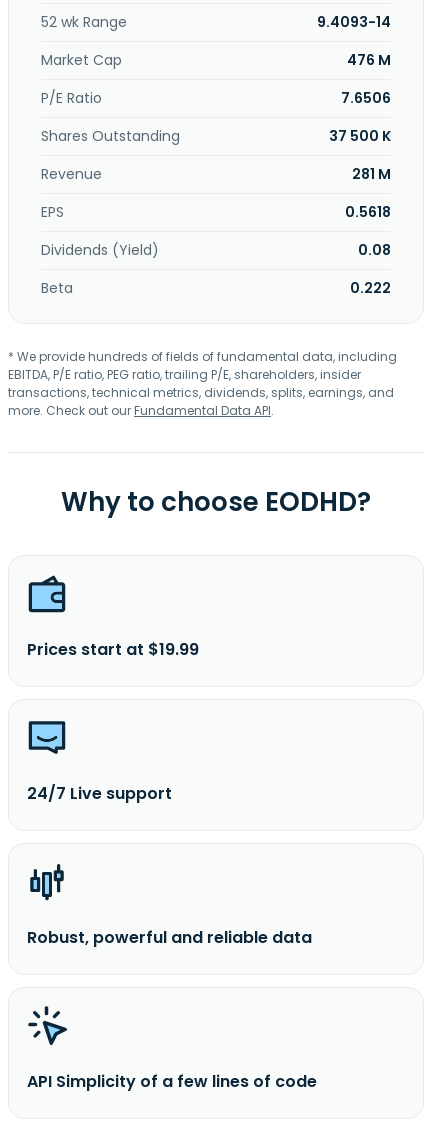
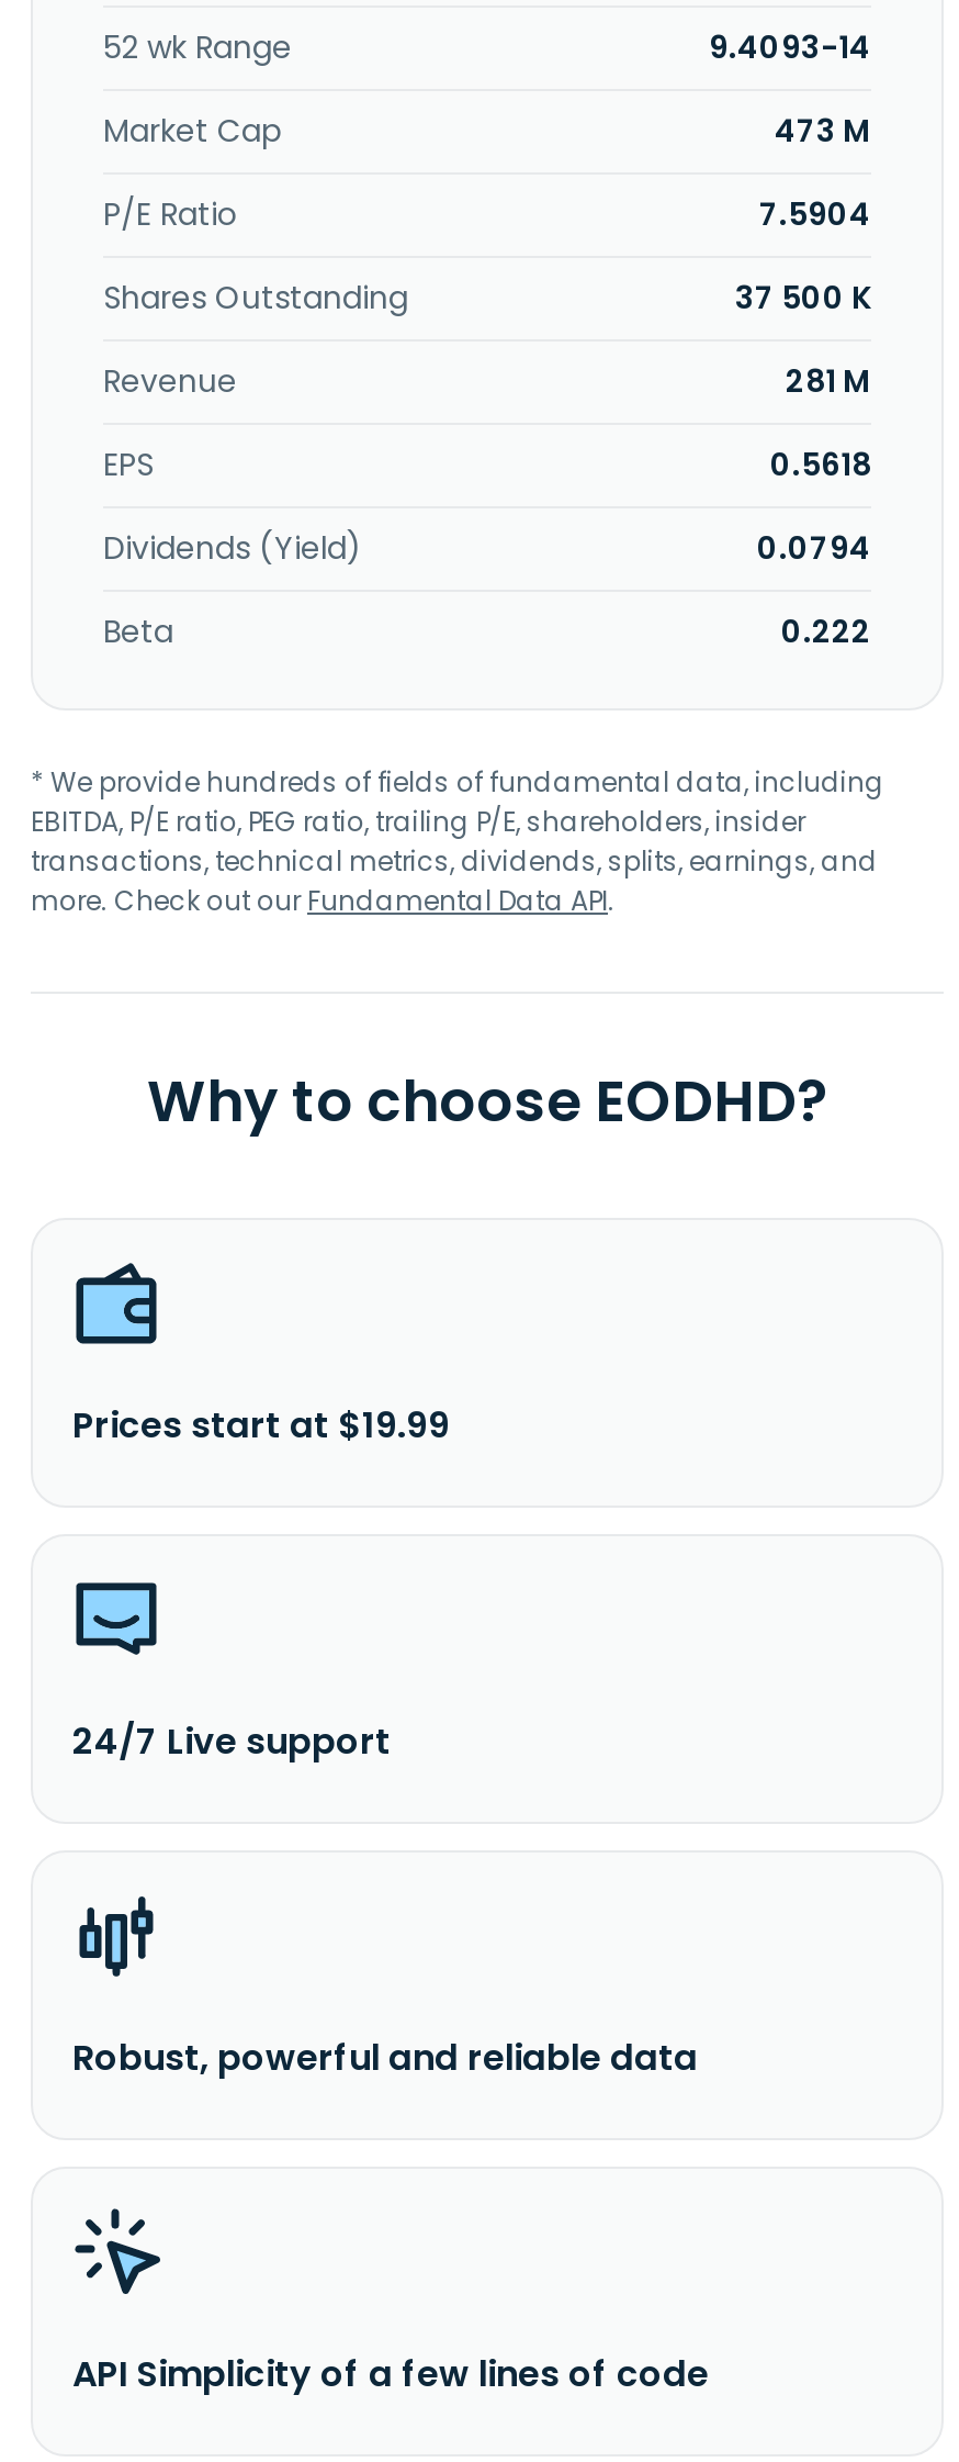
[347,50,391,70] 476 M -> [775,109,871,153] 473 M
[341,88,391,108] 7.6506 -> [759,192,871,236] 7.5904
[358,240,391,260] 0.08 -> [757,526,871,570] 0.0794

